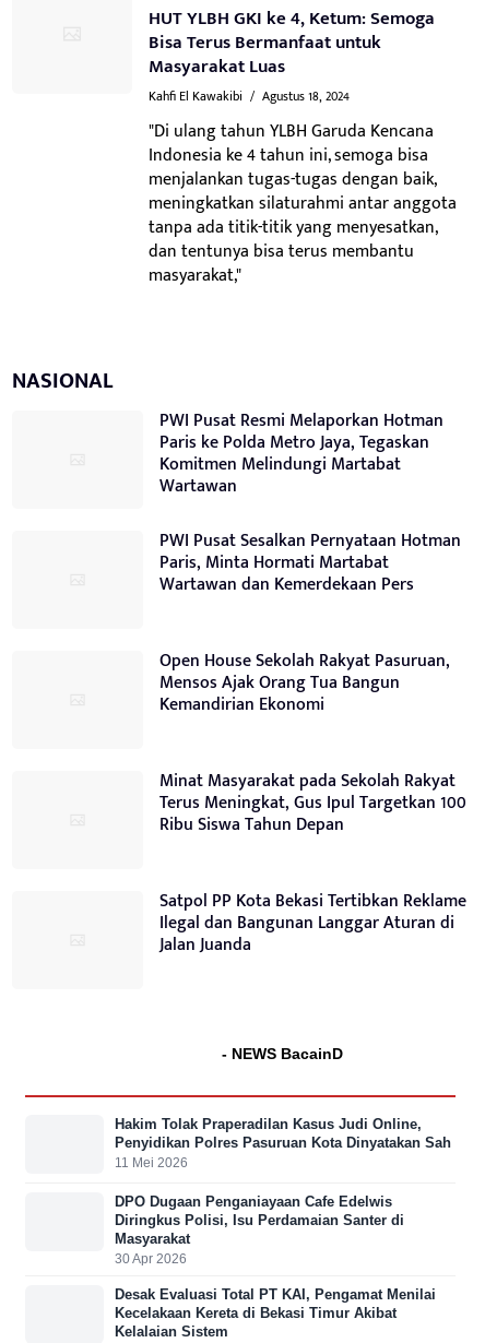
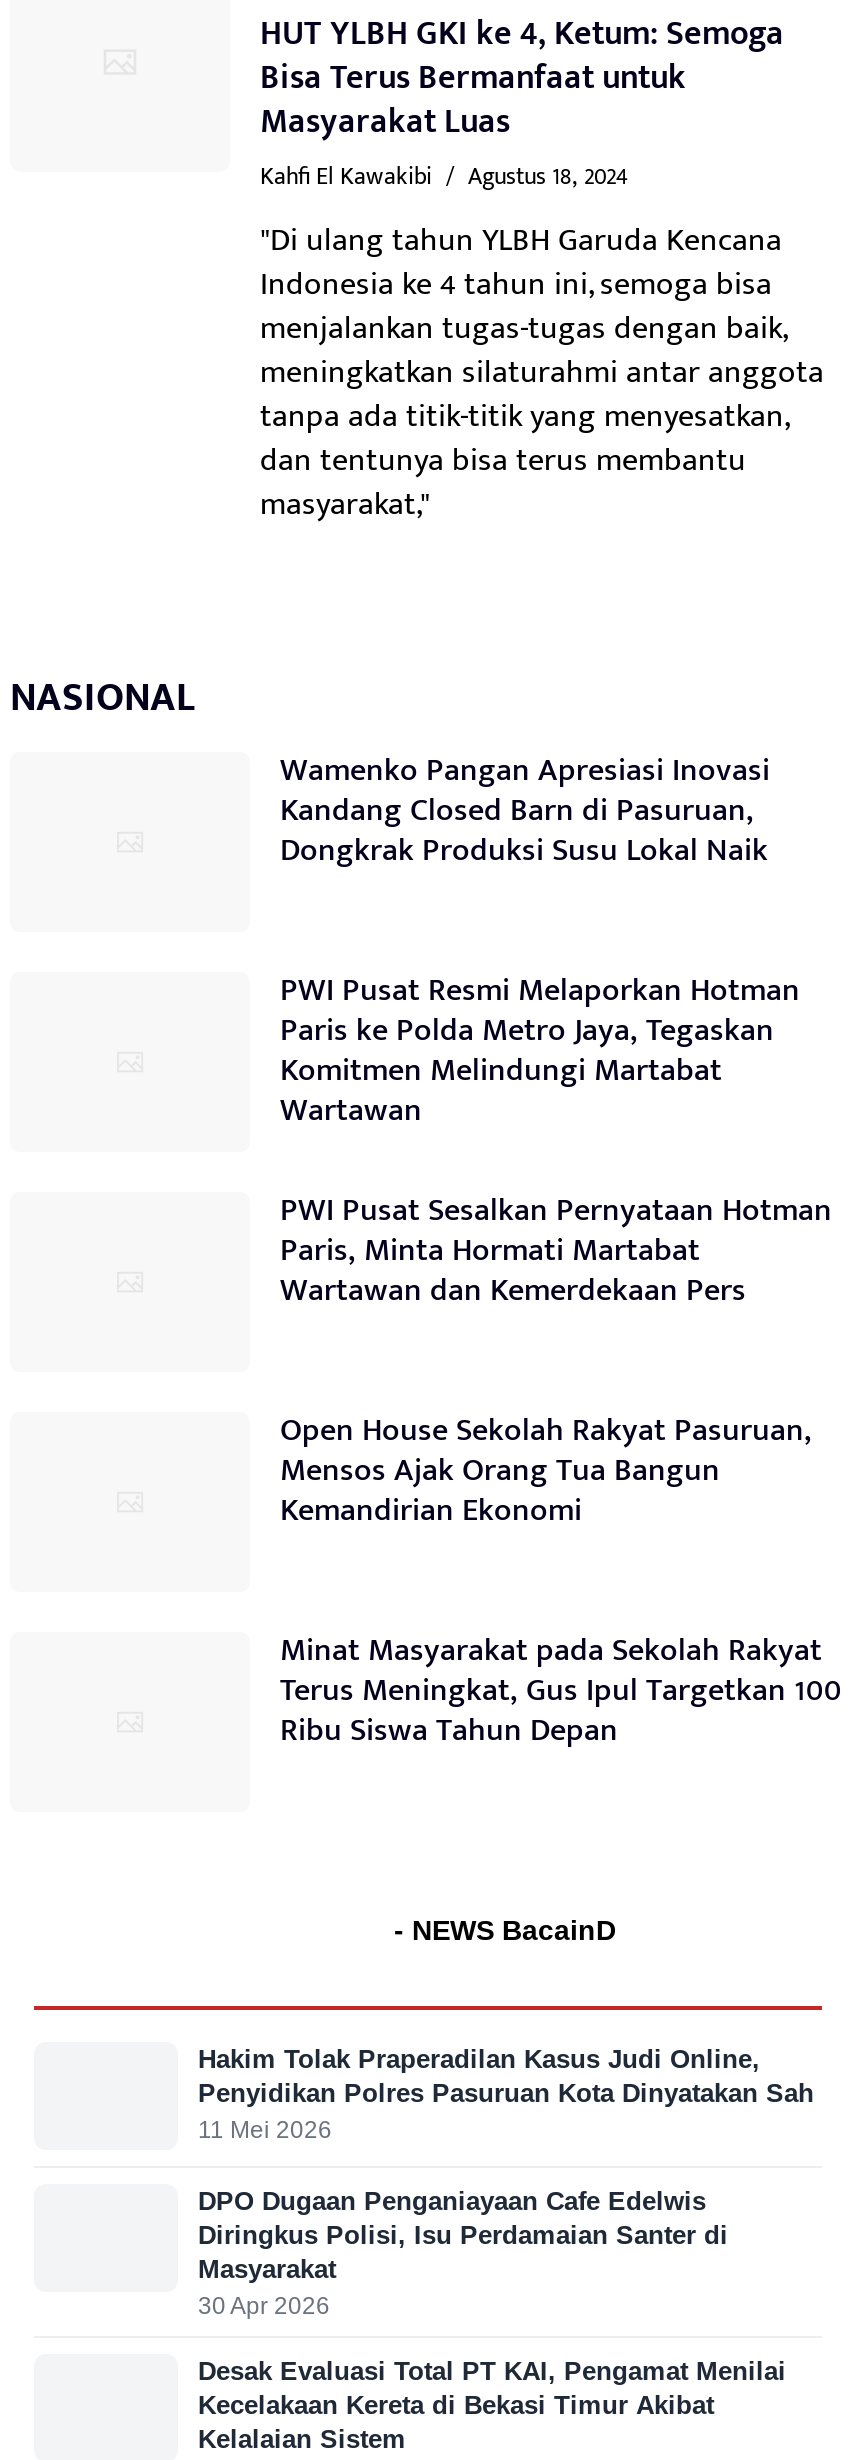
none -> [280,744,770,878] Wamenko Pangan Apresiasi Inovasi | Kandang Closed Barn di Pasuruan, | Dongkrak Produksi Susu Lokal Naik
moved [159,406,466,840] -> [280,964,842,1758]: PWI Pusat Resmi Melaporkan Hotman | Paris ke Polda Metro Jaya, Tegaskan | Komitmen Melindungi Martabat | ... | Terus Meningkat, Gus Ipul Targetkan 100 | Ribu Siswa Tahun Depan
[159,887,466,960] Satpol PP Kota Bekasi Tertibkan Reklame | Ilegal dan Bangunan Langgar Aturan di | Jalan Juanda -> none

